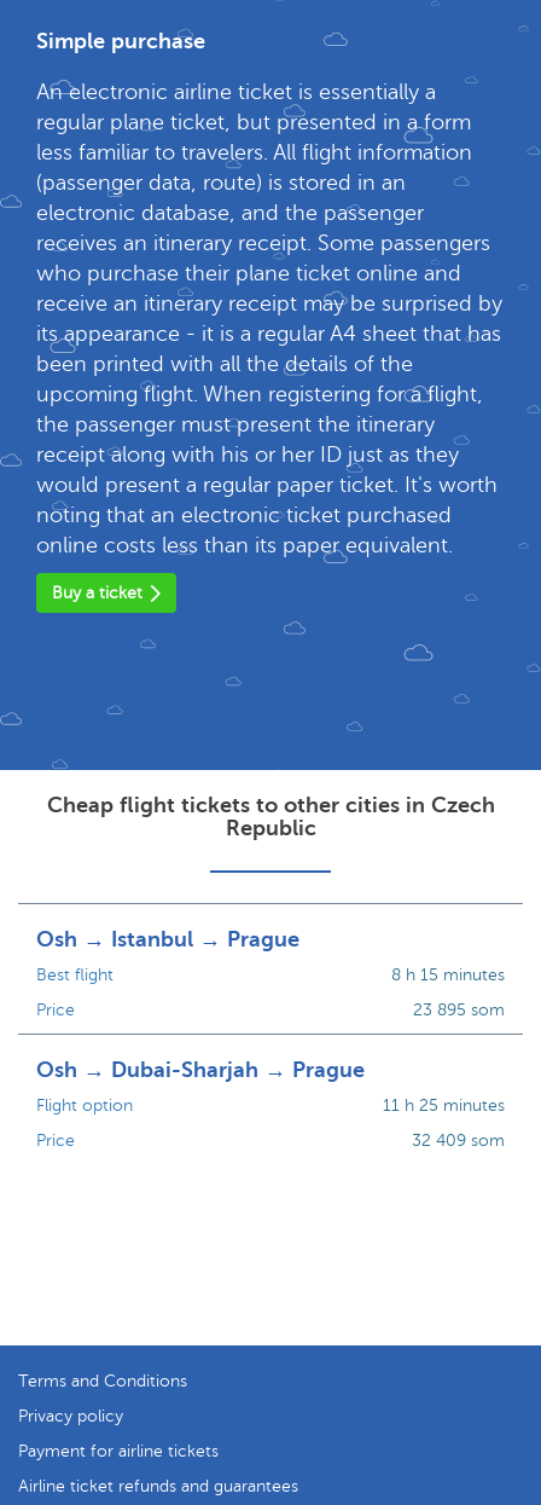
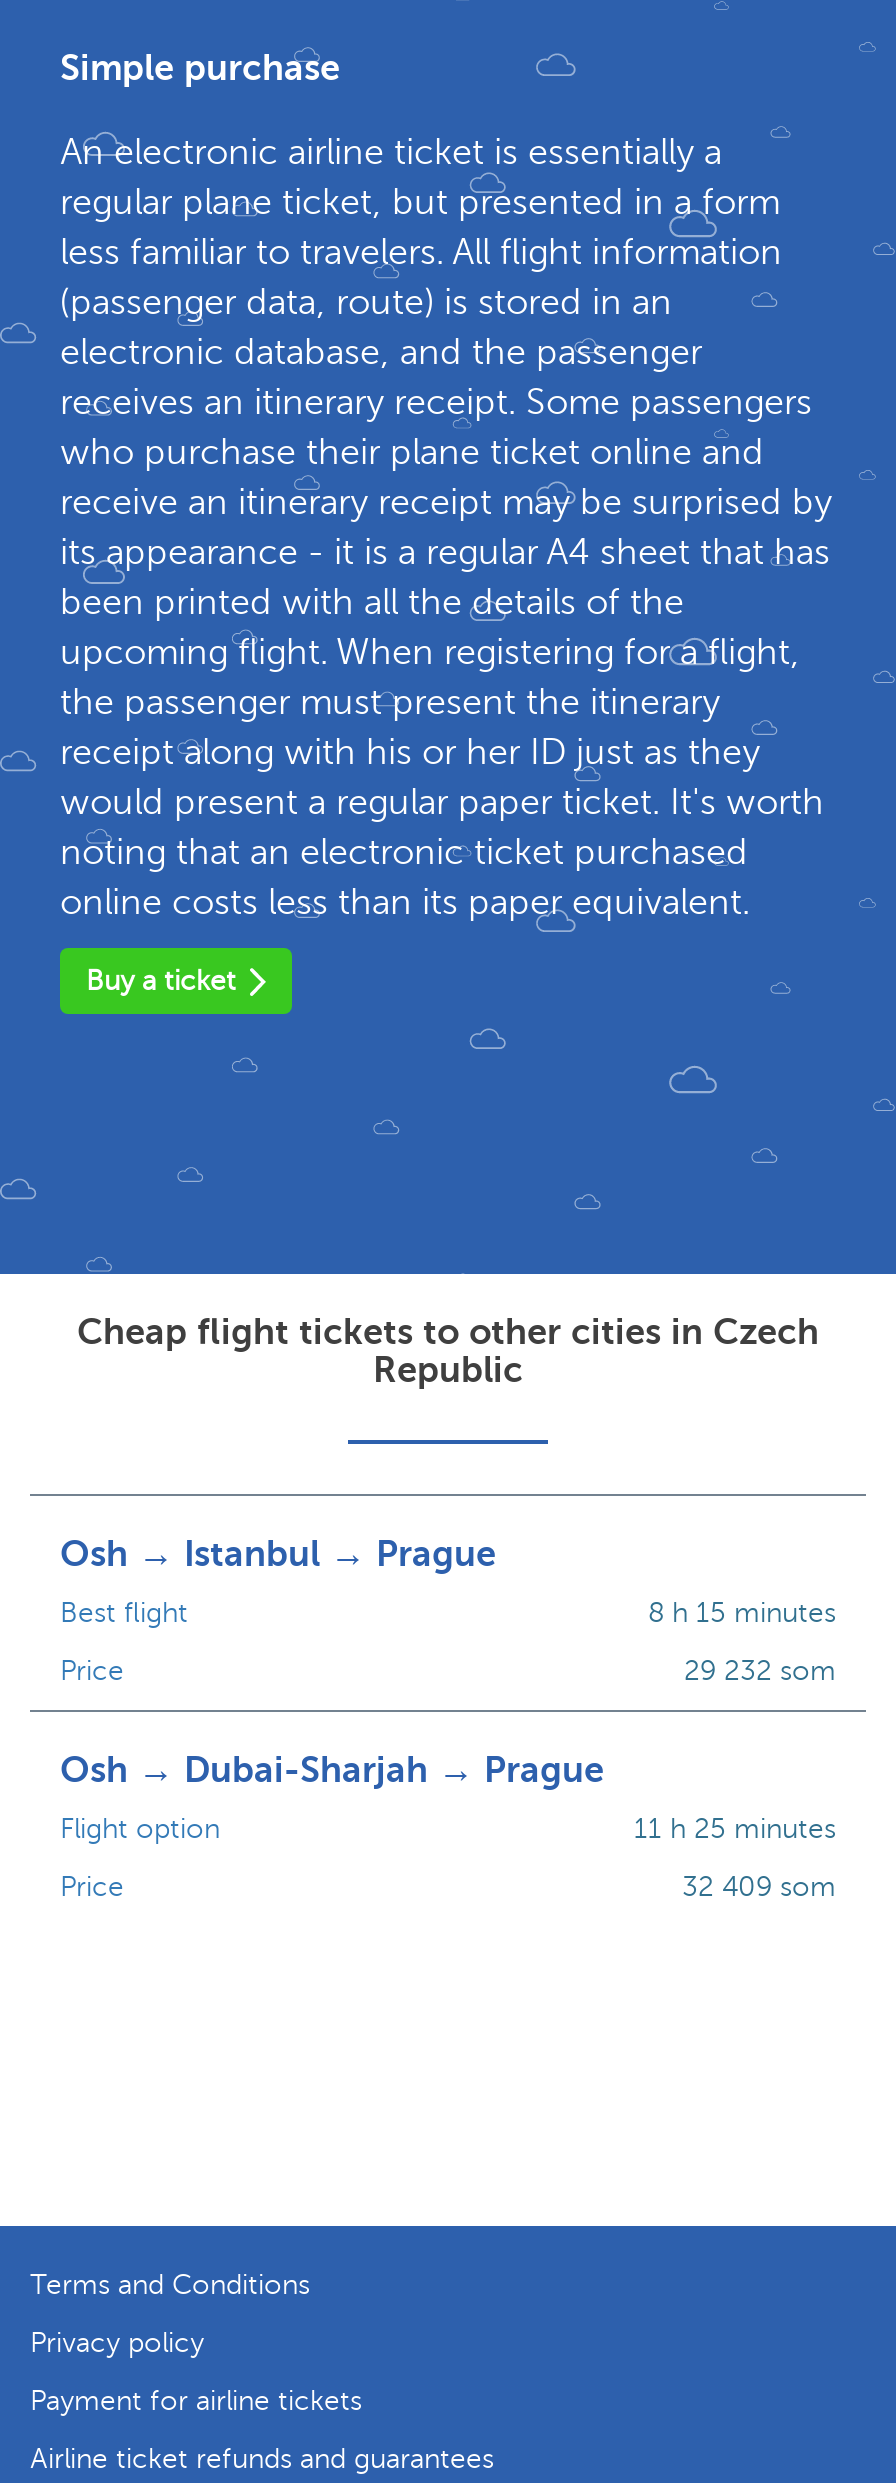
[413,1001,505,1019] 23 895 som -> [684,1656,836,1686] 29 232 som

